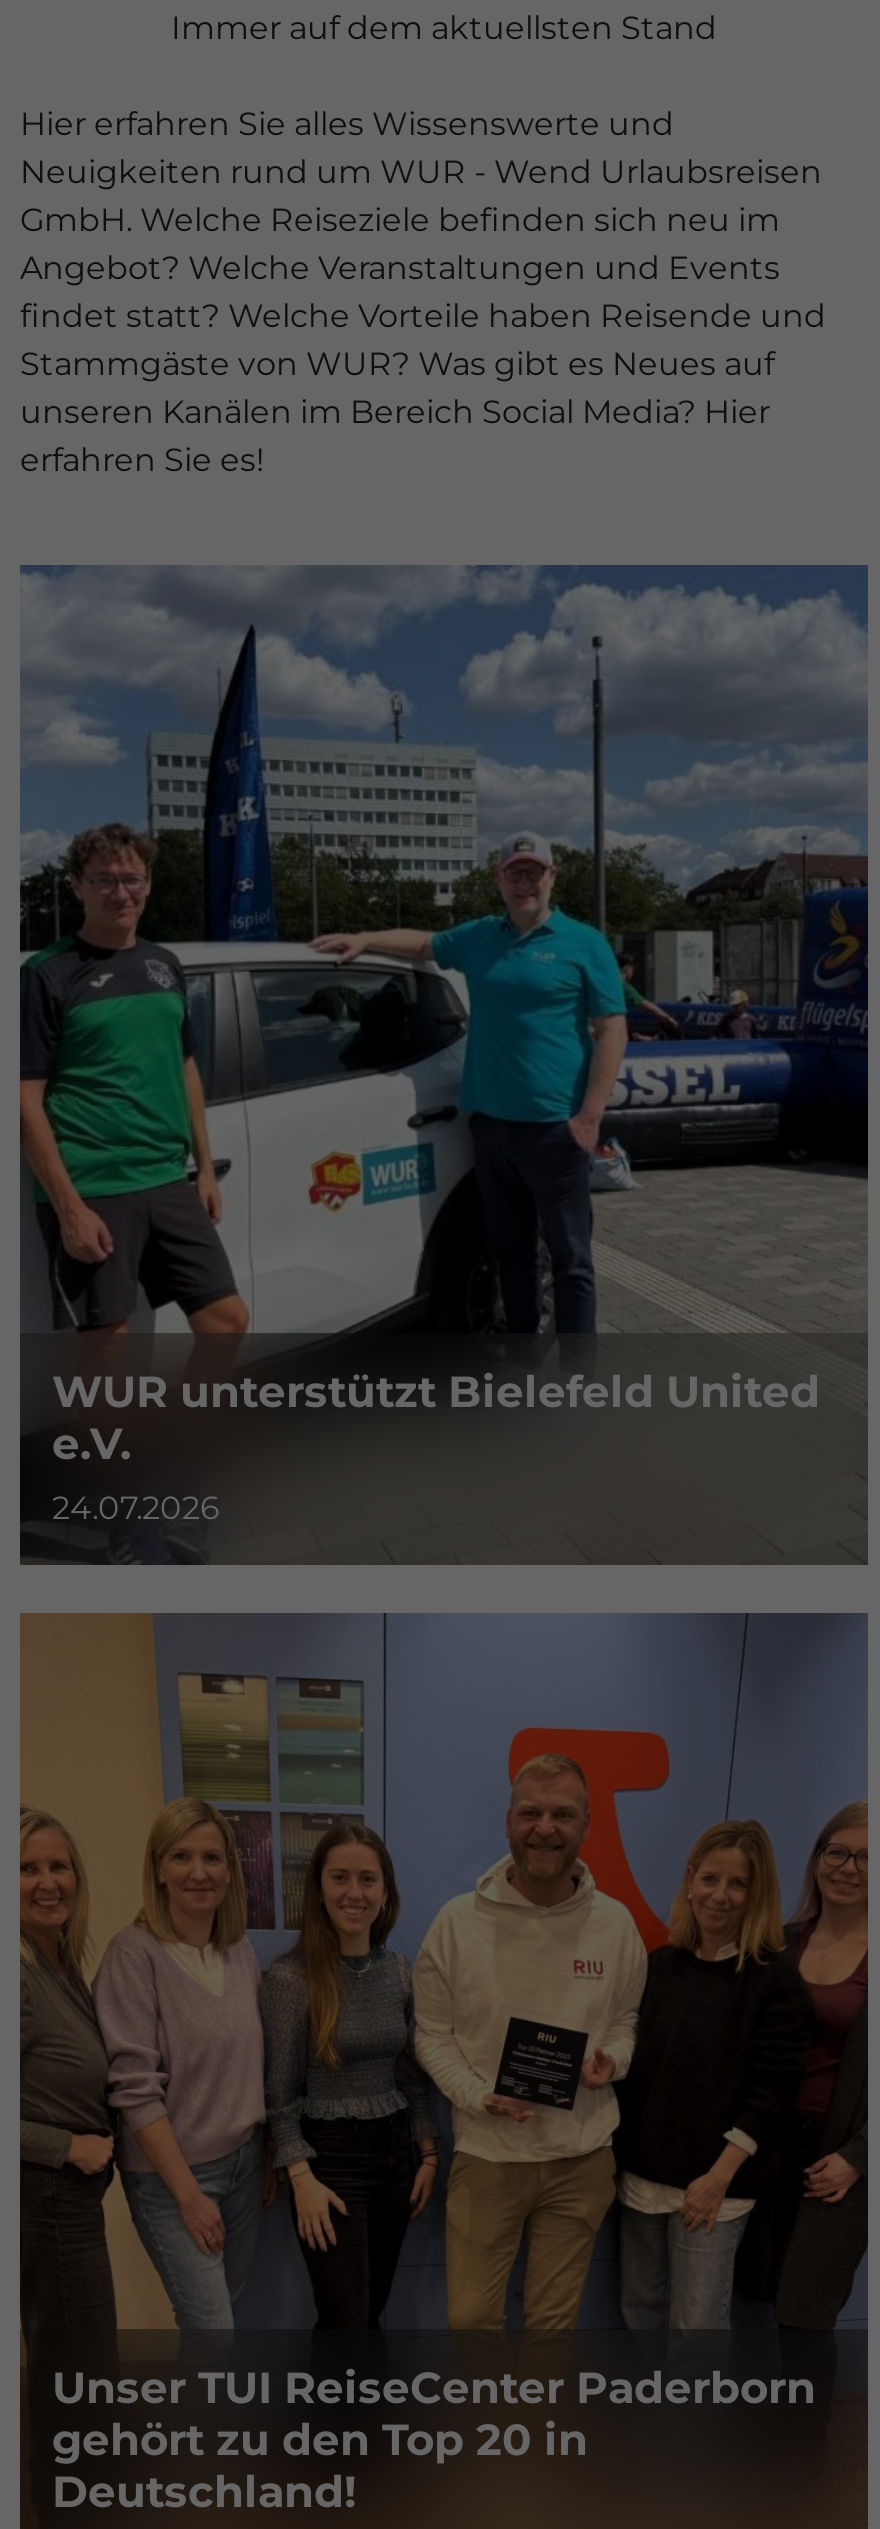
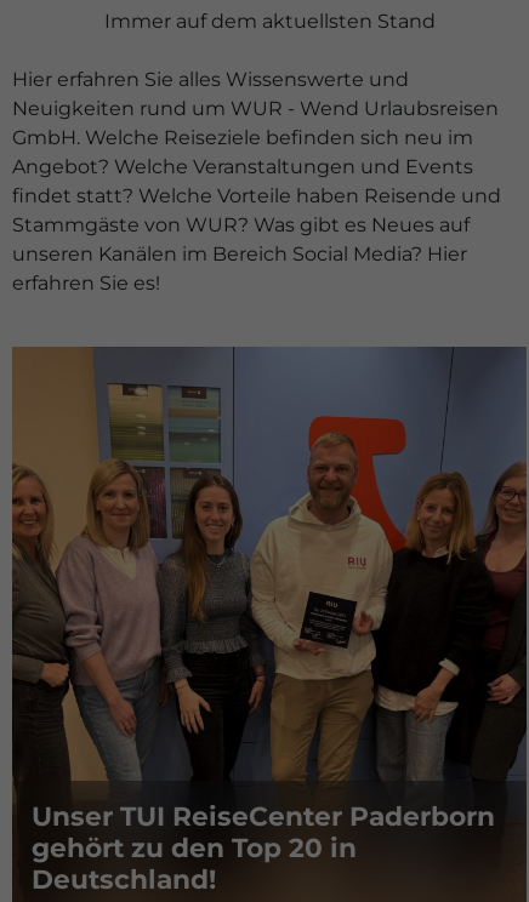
[18,563,870,1567] [image] | WUR unterstützt Bielefeld United | e.V. | 24.07.2026 -> none

